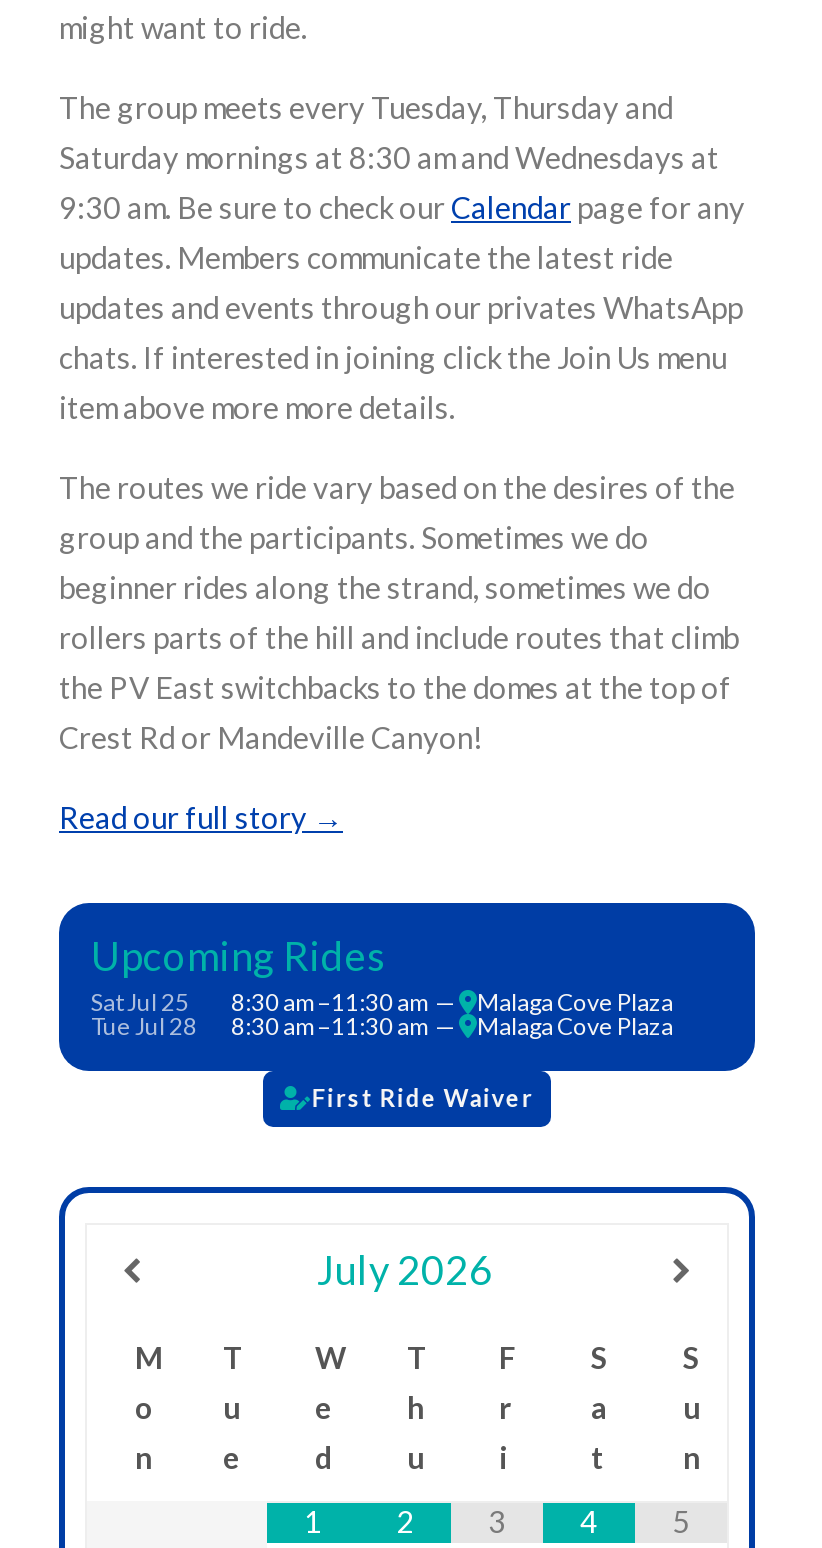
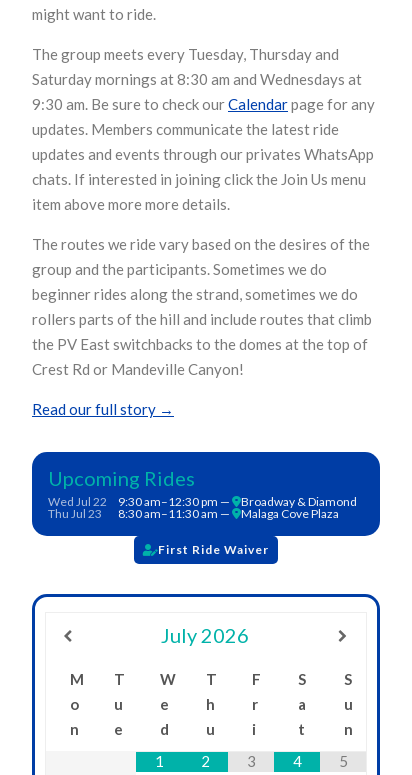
[91,987,673,1041] Sat Jul 25 | 8:30 am–11:30 am — Malaga Cove Plaza | Tue Jul 28 -> [48,494,357,521] Wed Jul 22 | 9:30 am–12:30 pm — Broadway & Diamond | Thu Jul 23

